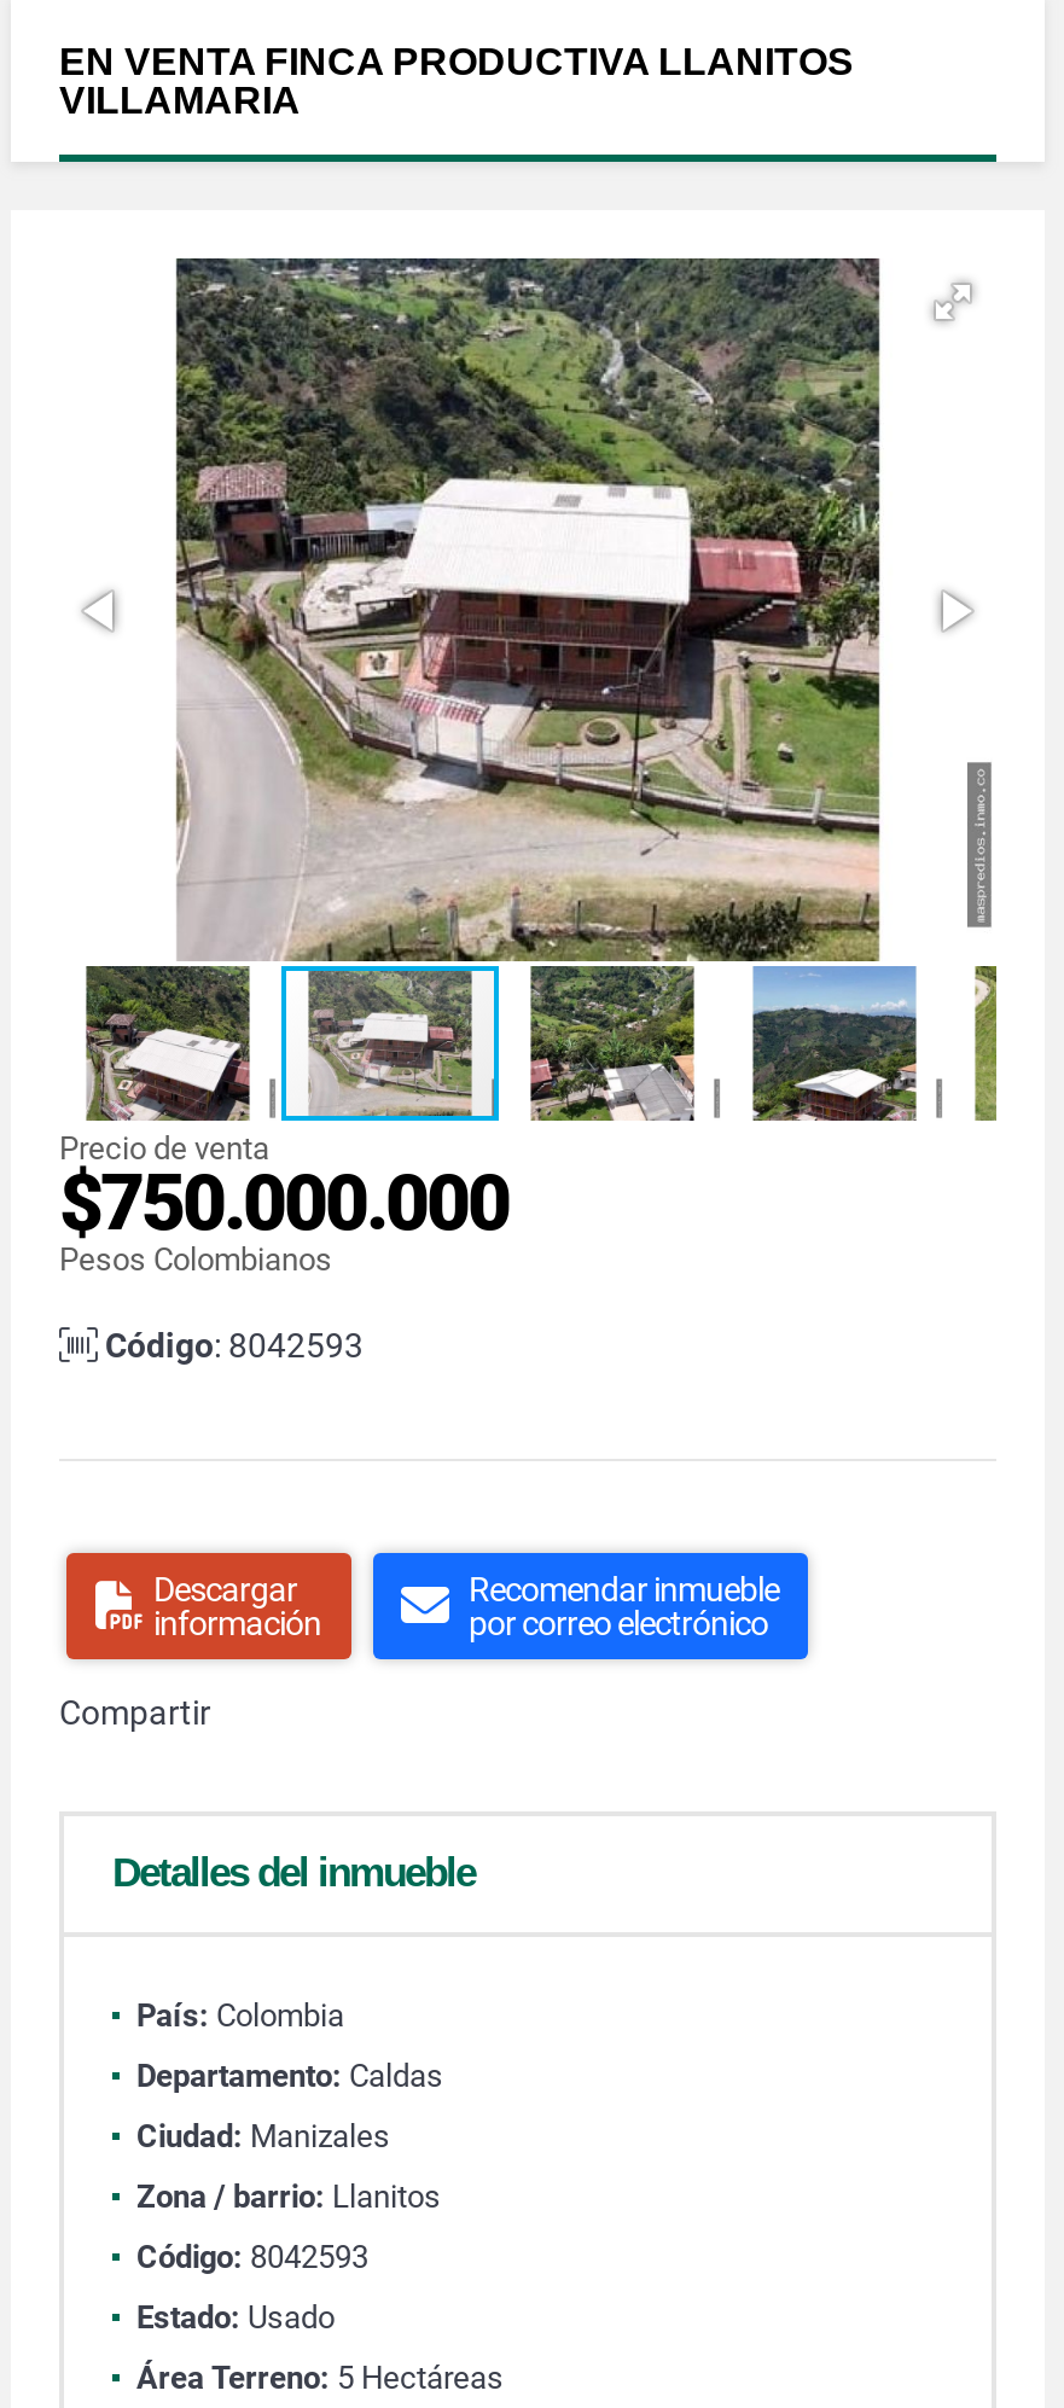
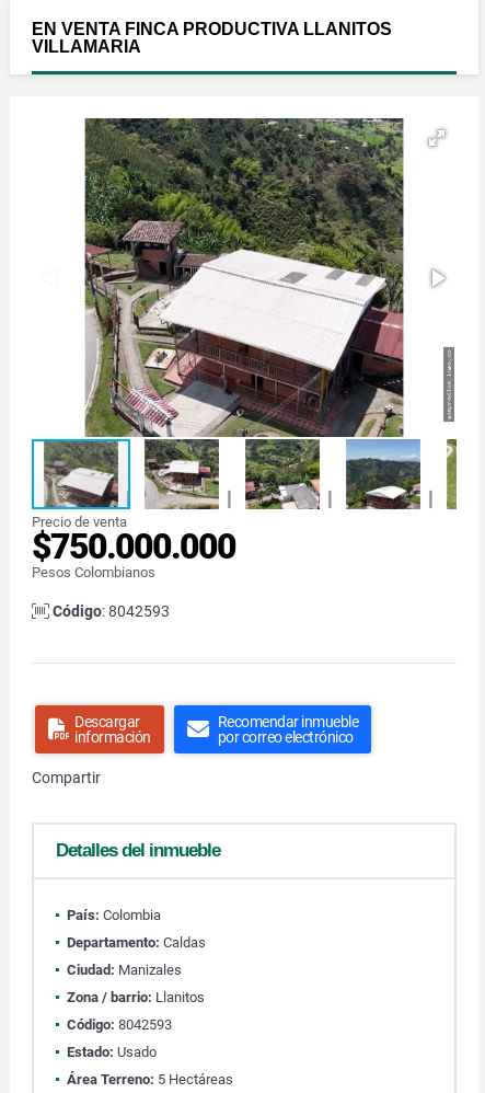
[59,258,880,1123] [image] -> [31,118,404,510] [image]

